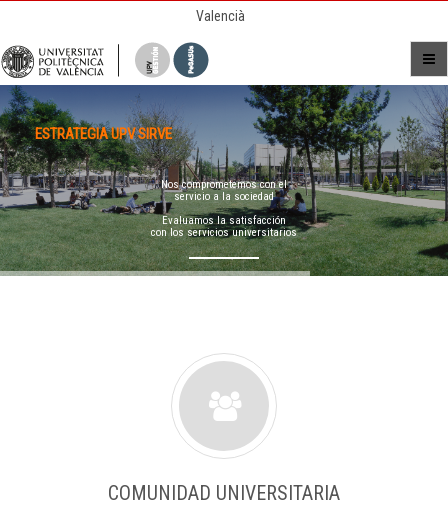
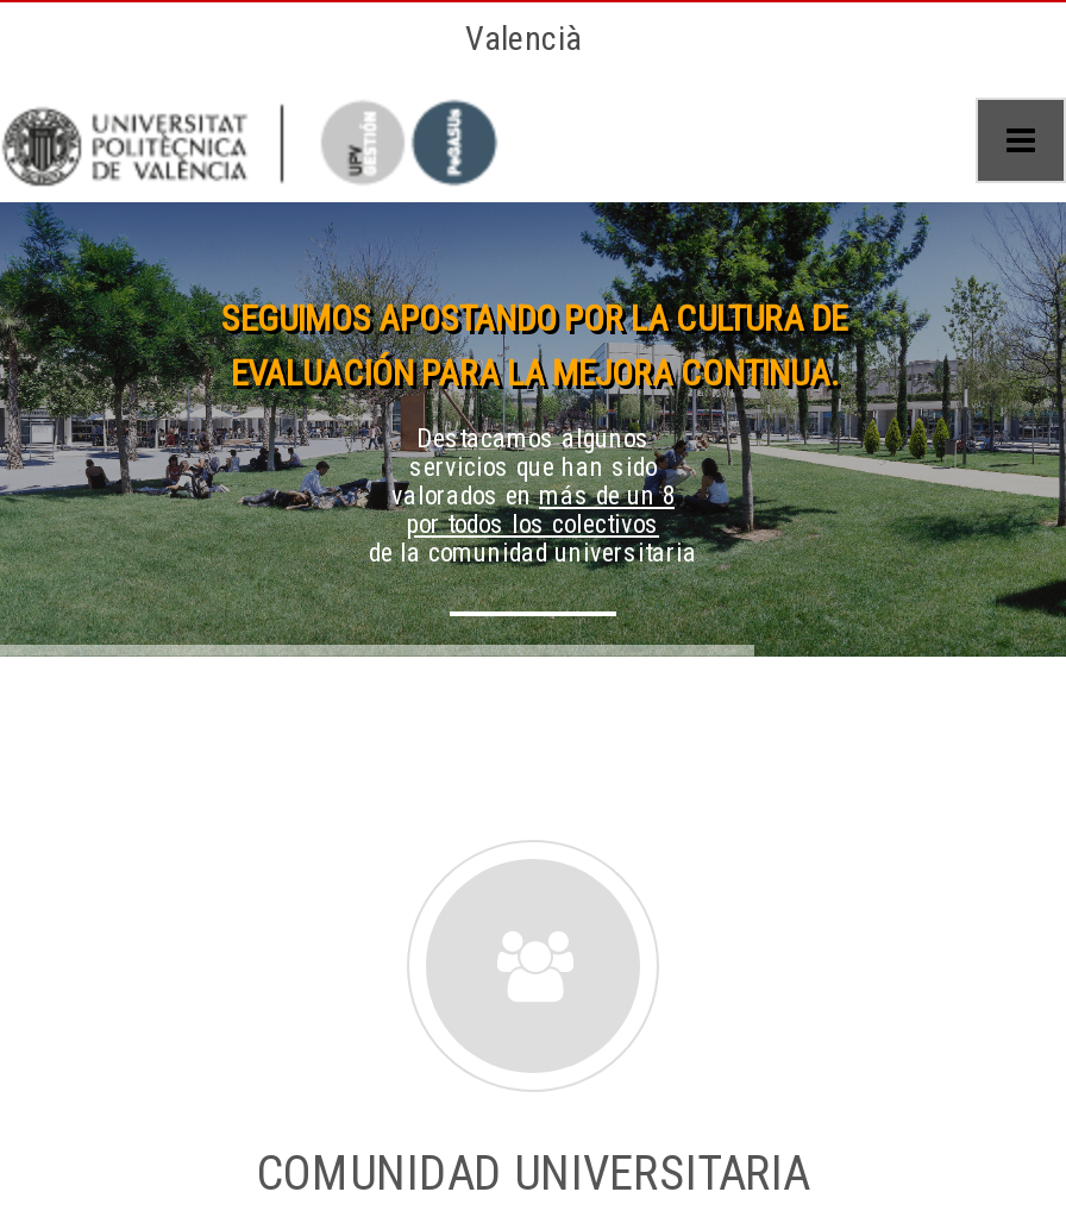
[34,125,297,239] ESTRATEGIA UPV SIRVE | Nos comprometemos con el | servicio a la sociedad | Evaluamos la satisfacción | con los servicios universitarios -> [220,298,846,568] SEGUIMOS APOSTANDO POR LA CULTURA DE | EVALUACIÓN PARA LA MEJORA CONTINUA. | Destacamos algunos | servicios que han sido | valorados en más de un 8 | por todos los colectivos | de la comunidad universitaria

